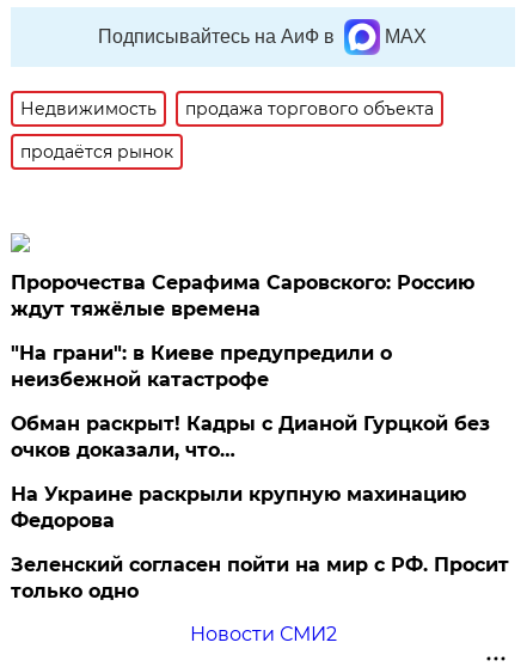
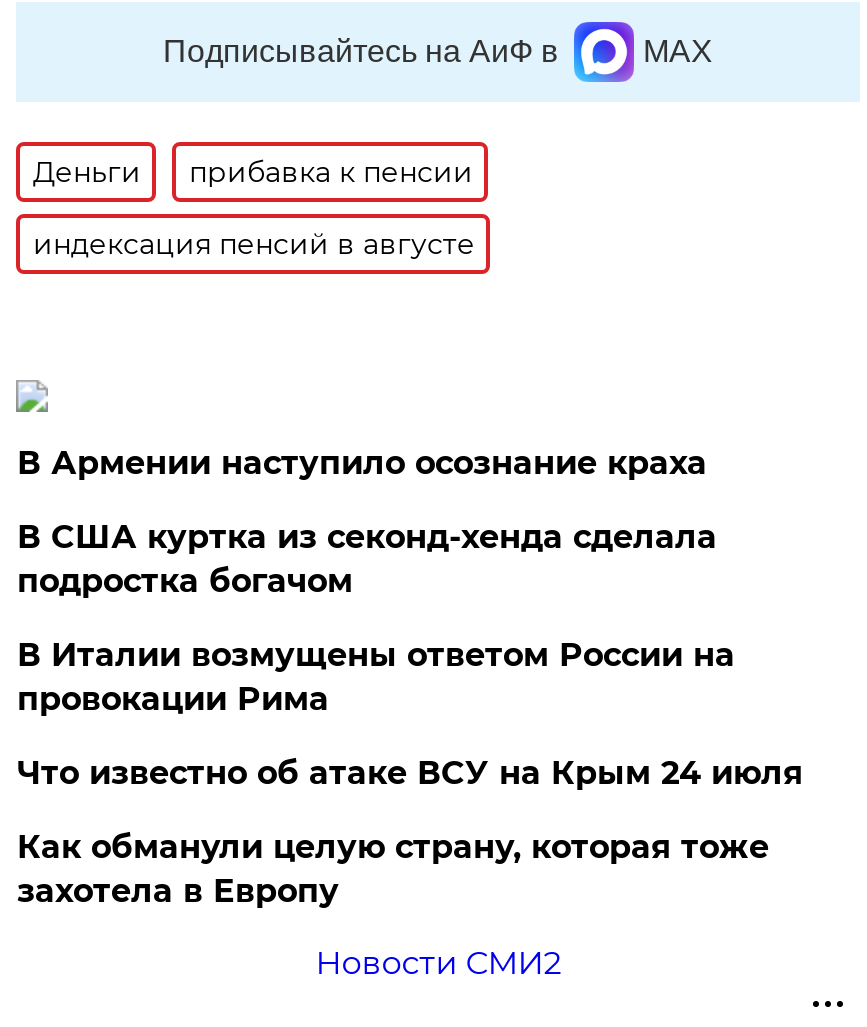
[21,98,434,120] Недвижимость | продажа торгового объекта -> [33,154,473,190] Деньги | прибавка к пенсии
[21,141,174,163] продаётся рынок -> [33,226,475,262] индексация пенсий в августе
[11,271,475,320] Пророчества Серафима Саровского: Россию | ждут тяжёлые времена -> [17,444,707,482] В Армении наступило осознание краха
[11,342,392,391] "На грани": в Киеве предупредили о | неизбежной катастрофе -> [17,518,717,600] В США куртка из секонд-хенда сделала | подростка богачом
[11,412,490,461] Обман раскрыт! Кадры с Дианой Гурцкой без | очков доказали, что… -> [17,636,735,718] В Италии возмущены ответом России на | провокации Рима
[11,483,467,532] На Украине раскрыли крупную махинацию | Федорова -> [17,754,803,792] Что известно об атаке ВСУ на Крым 24 июля
[11,553,510,602] Зеленский согласен пойти на мир с РФ. Просит | только одно -> [17,828,769,910] Как обманули целую страну, которая тоже | захотела в Европу

